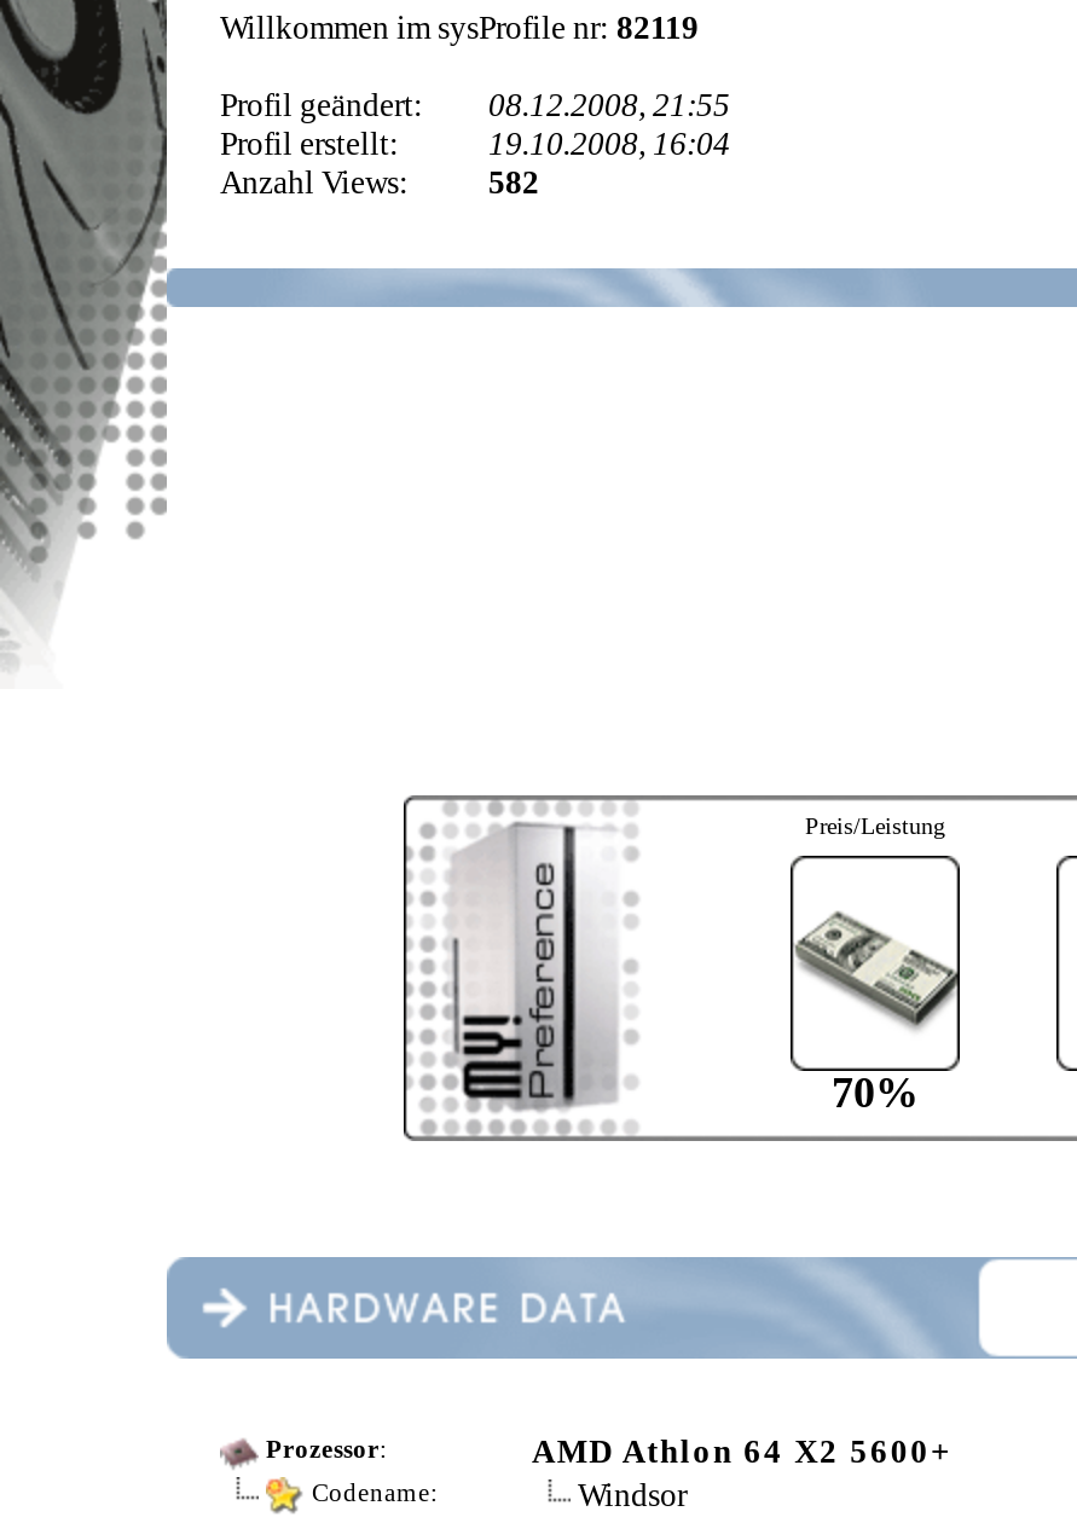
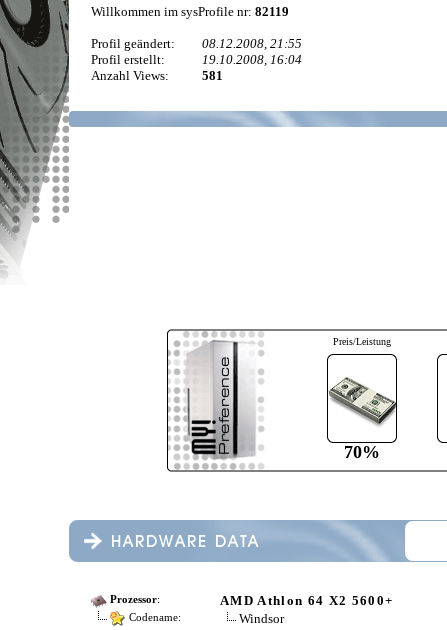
[488,164,539,201] 582 -> [202,68,223,83] 581

